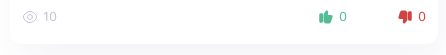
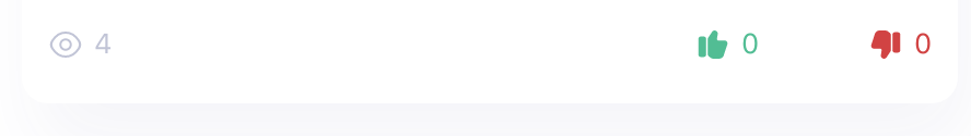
[43,9,57,24] 10 -> [94,28,112,60] 4

